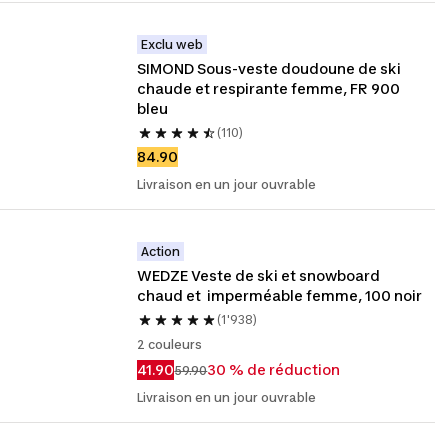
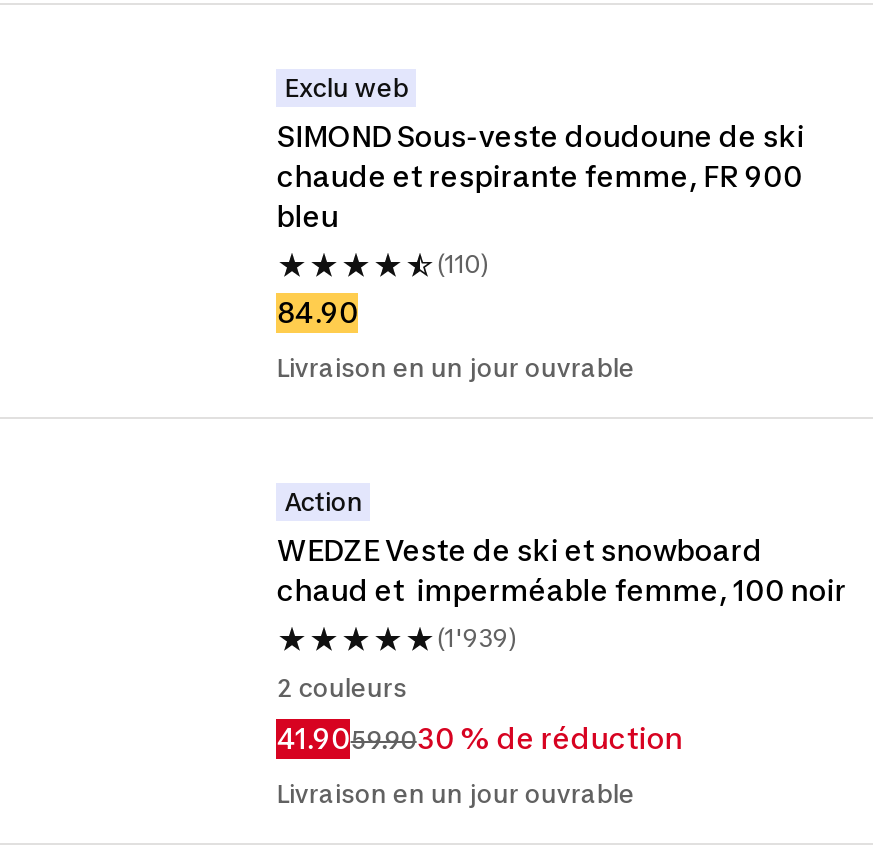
[217,312,257,327] (1'938) -> [437,623,517,653] (1'939)

